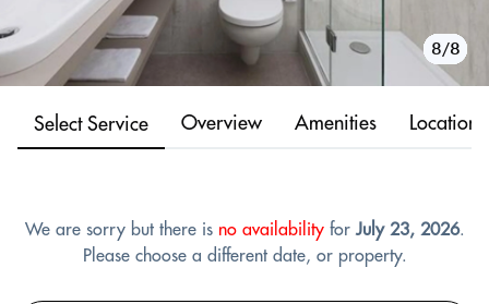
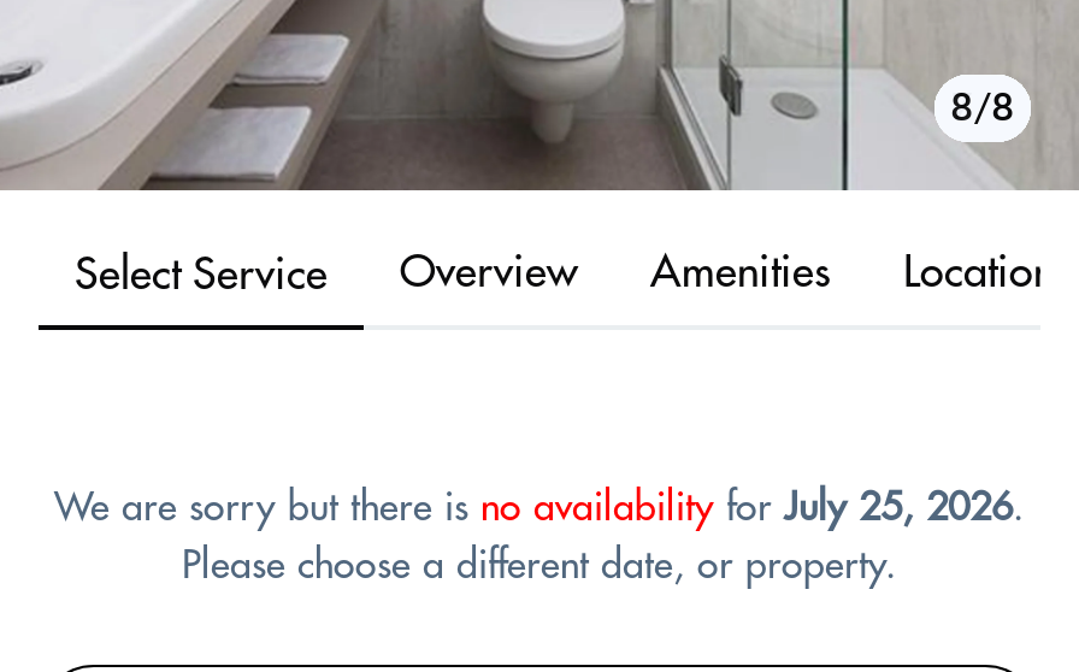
[25,218,464,240] We are sorry but there is no availability for July 23, 2026. -> [54,482,1025,530] We are sorry but there is no availability for July 25, 2026.

